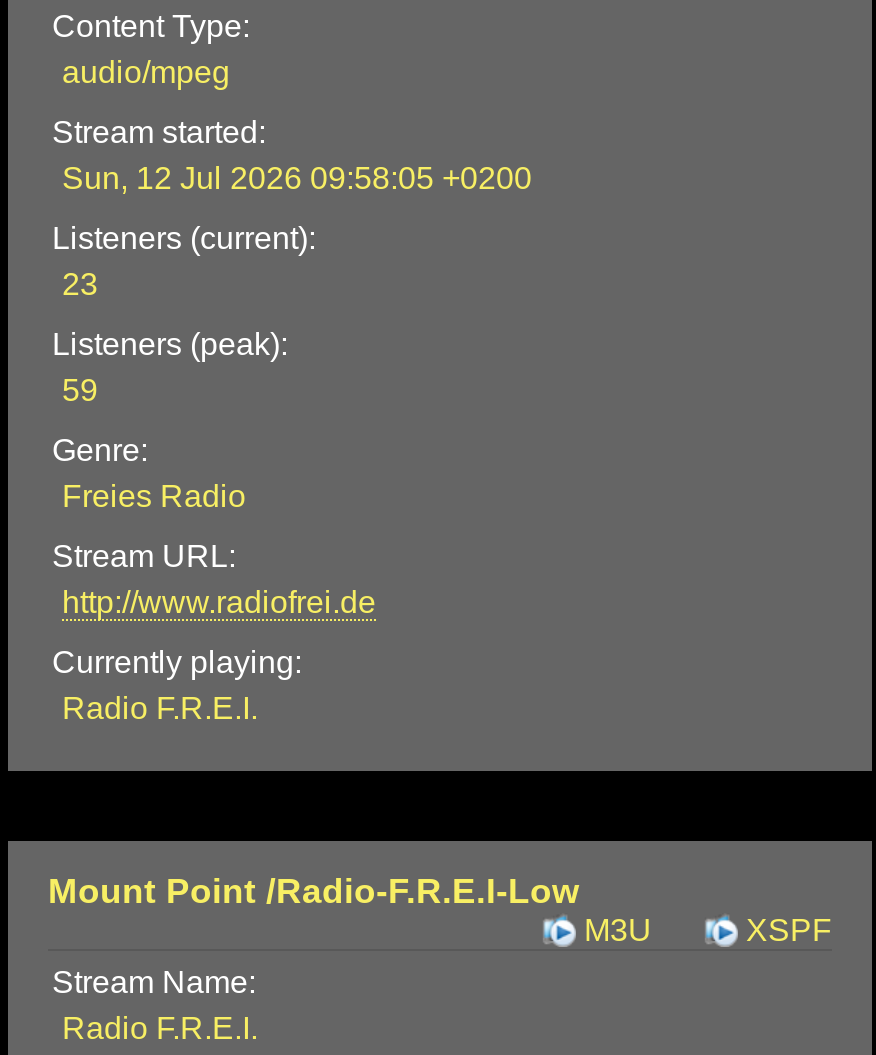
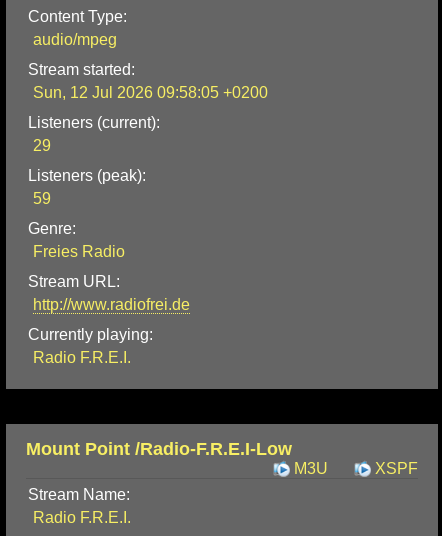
[62,267,98,301] 23 -> [33,137,51,154] 29

